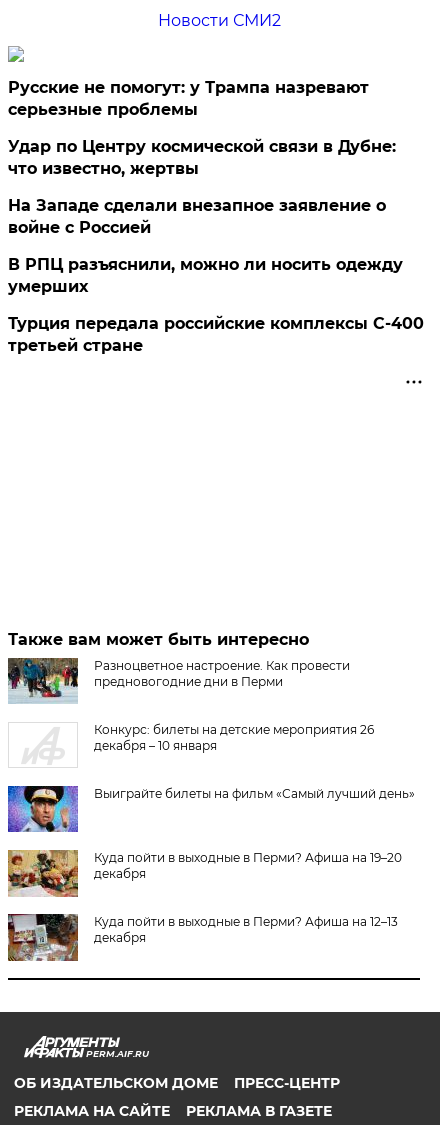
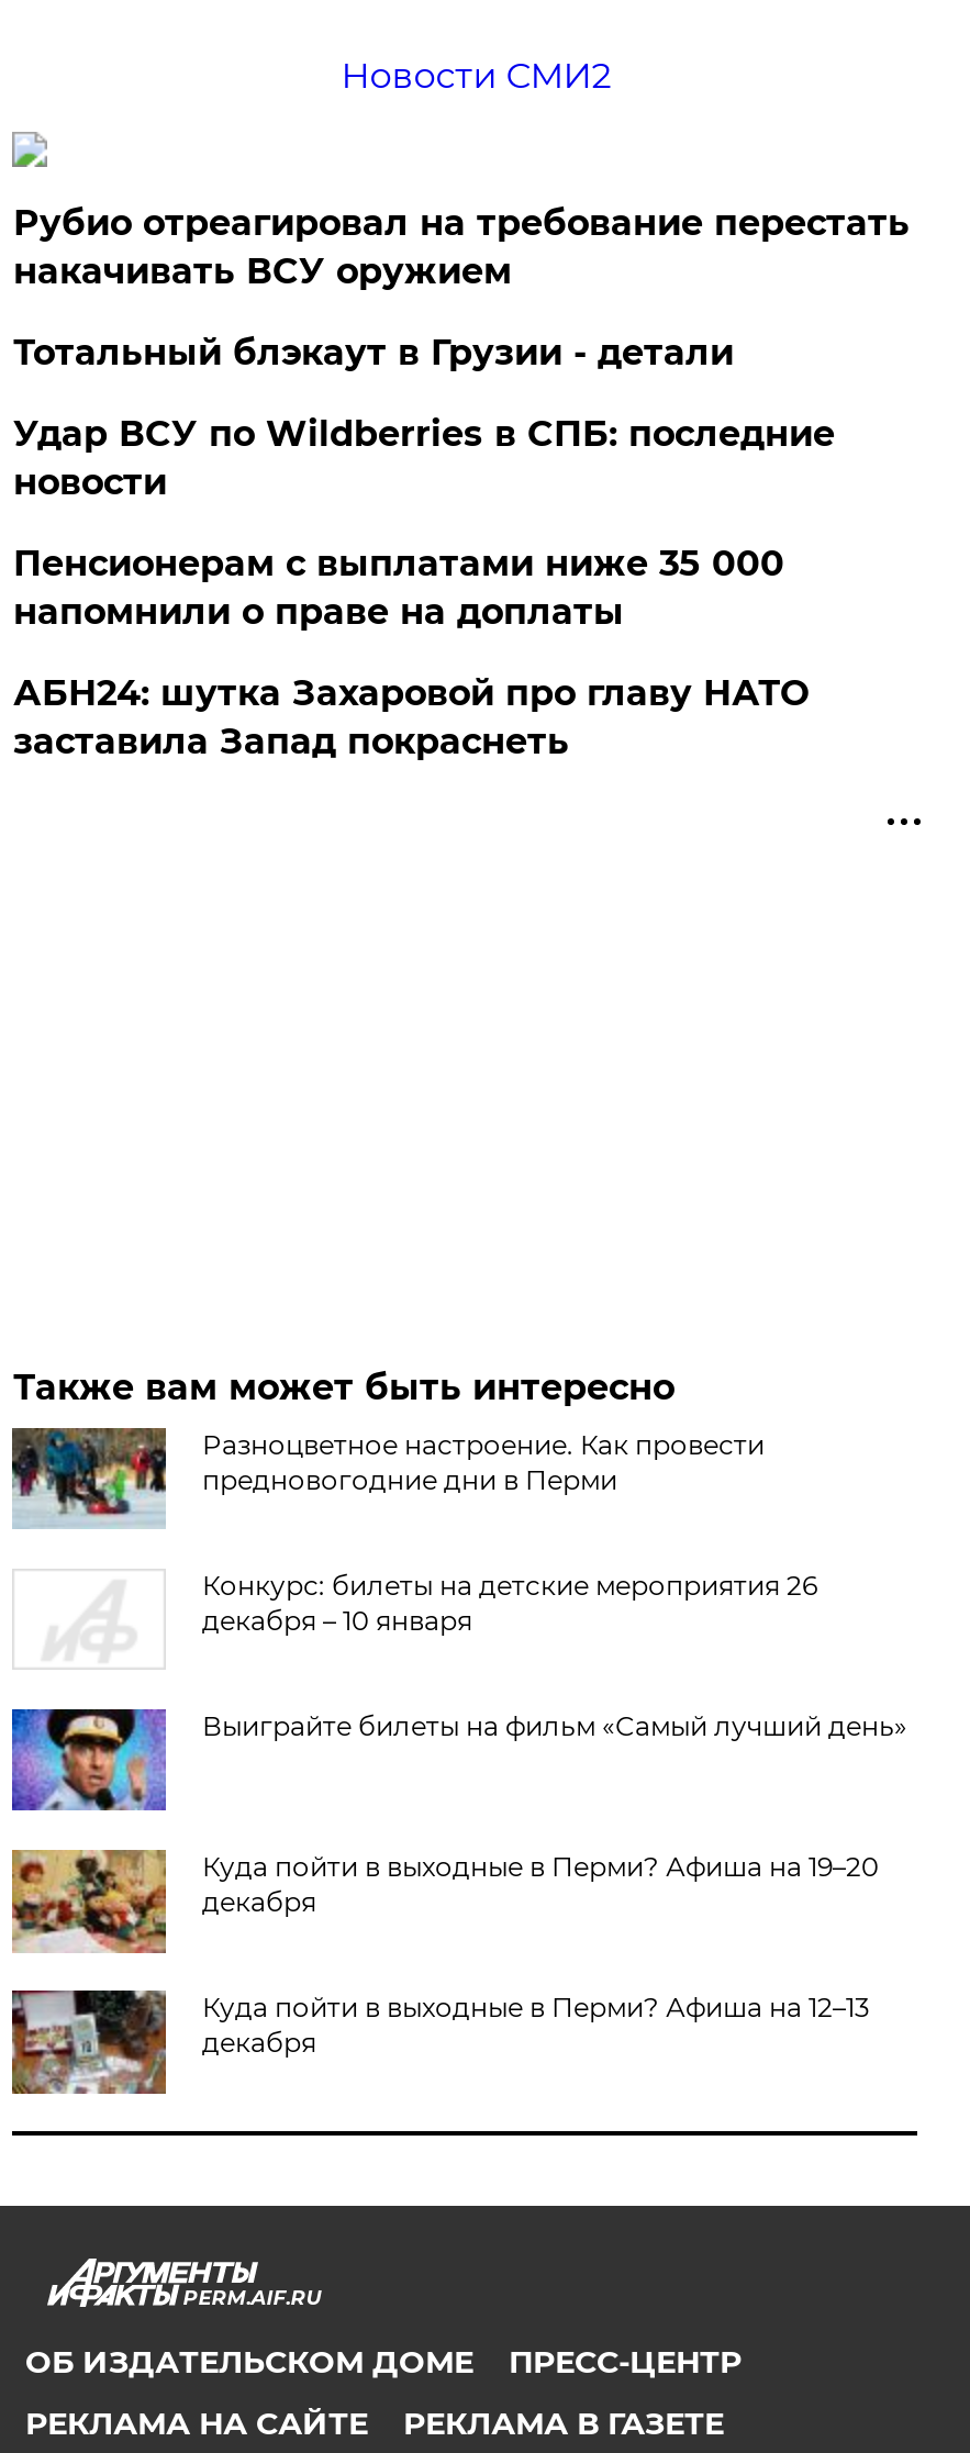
[8,78,369,119] Русские не помогут: у Трампа назревают | серьезные проблемы -> [13,201,909,291] Рубио отреагировал на требование перестать | накачивать ВСУ оружием
[8,137,396,178] Удар по Центру космической связи в Дубне: | что известно, жертвы -> [13,331,734,373] Тотальный блэкаут в Грузии - детали
[8,196,386,237] На Западе сделали внезапное заявление о | войне с Россией -> [13,412,835,502] Удар ВСУ по Wildberries в СПБ: последние | новости
[8,255,403,296] В РПЦ разъяснили, можно ли носить одежду | умерших -> [13,542,784,632] Пенсионерам с выплатами ниже 35 000 | напомнили о праве на доплаты
[8,314,424,355] Турция передала российские комплексы С-400 | третьей стране -> [13,671,808,761] АБН24: шутка Захаровой про главу НАТО | заставила Запад покраснеть

